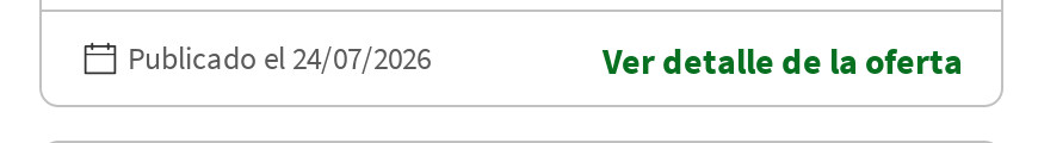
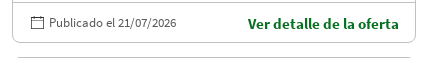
[128,37,431,78] Publicado el 24/07/2026 -> [49,14,176,31] Publicado el 21/07/2026

